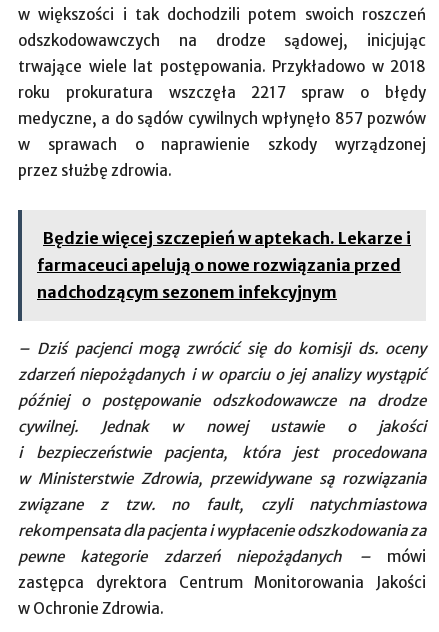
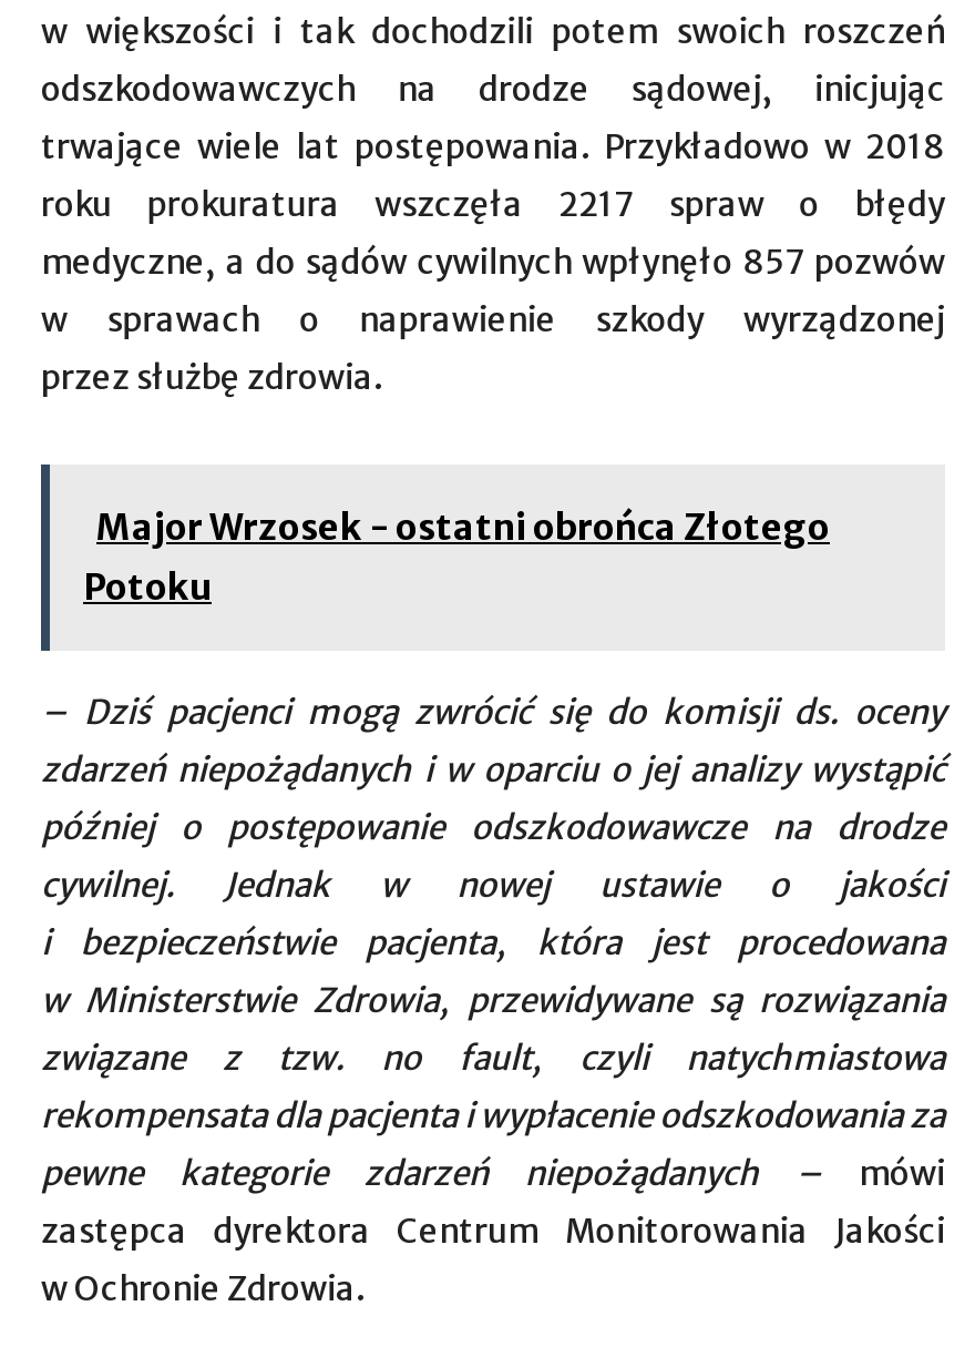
[37,228,411,302] Będzie więcej szczepień w aptekach. Lekarze i | farmaceuci apelują o nowe rozwiązania przed | nadchodzącym sezonem infekcyjnym -> [83,505,830,609] Major Wrzosek - ostatni obrońca Złotego | Potoku

